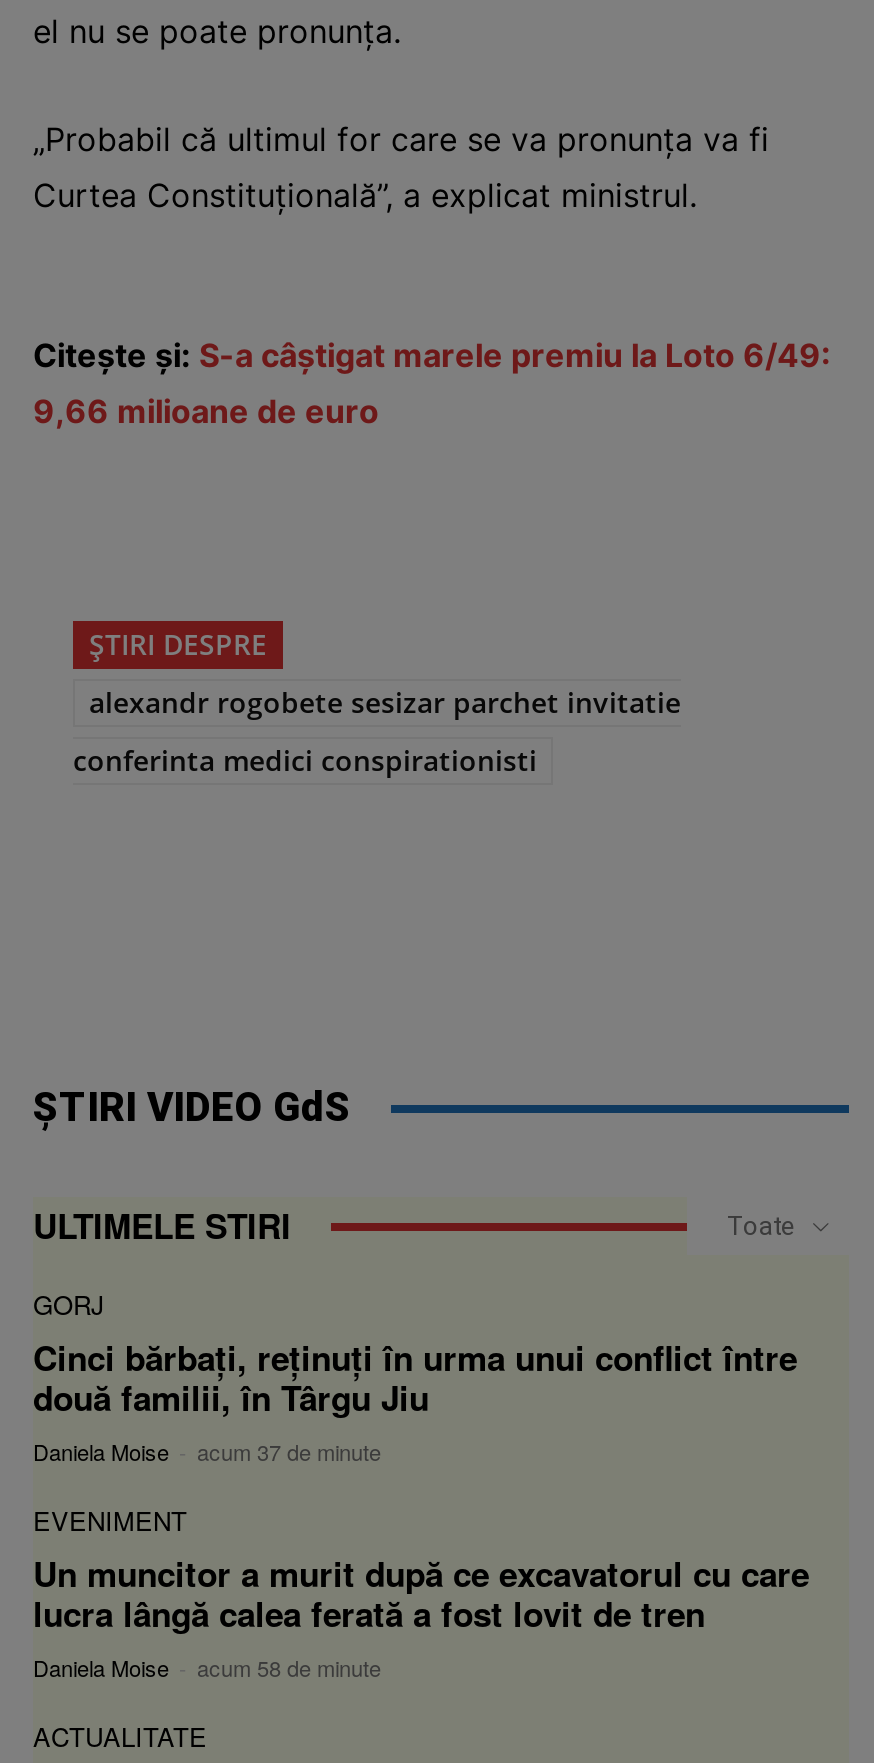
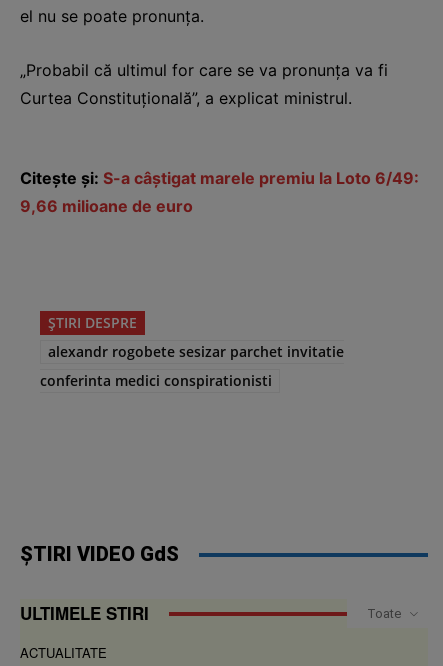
[33,1285,809,1683] GORJ | Cinci bărbați, reținuți în urma unui conflict între | două familii, în Târgu Jiu | Daniela Moise - acum 37 de minute | EVENIMENT | Un muncitor a murit după ce excavatorul cu care | lucra lângă calea ferată a fost lovit de tren | Daniela Moise - acum 58 de minute -> none

